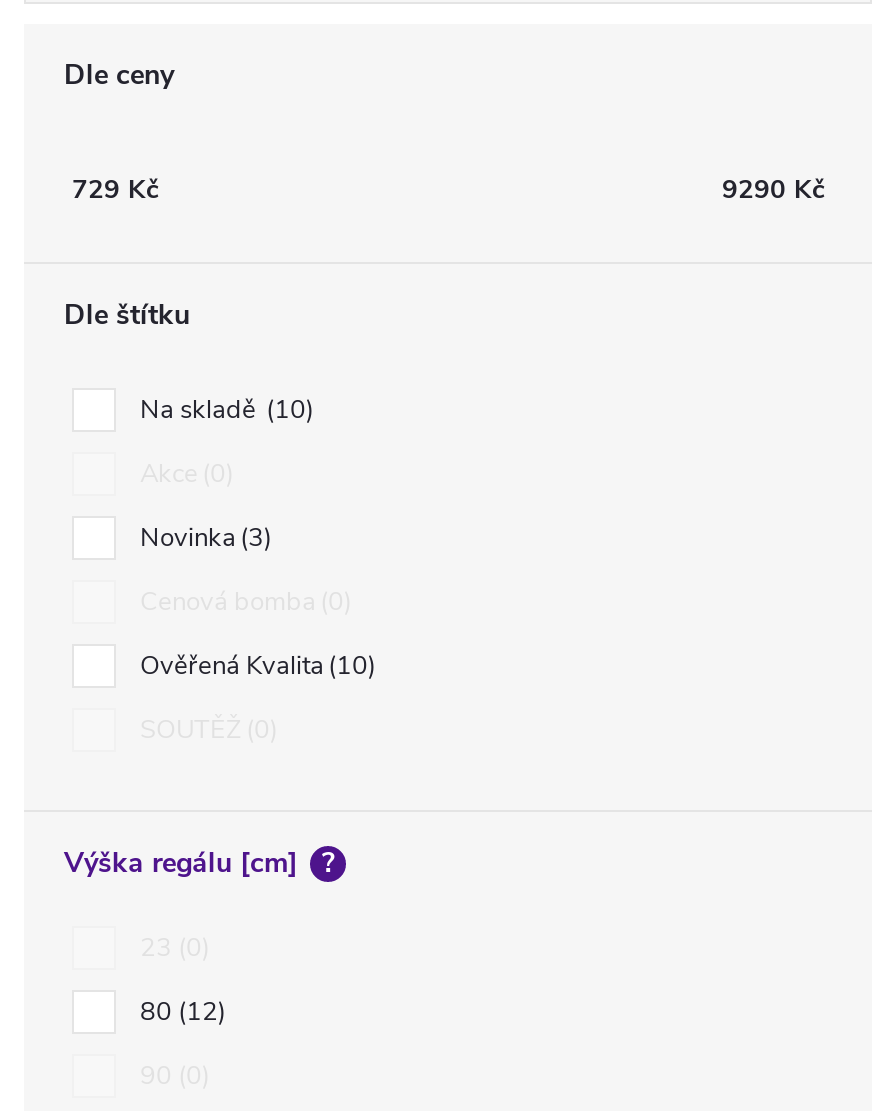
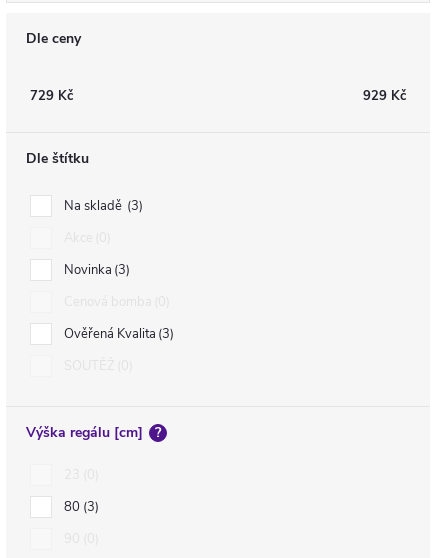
[722,172,824,208] 9290 Kč -> [363,87,406,105] 929 Kč
[140,392,306,428] Na skladě 10 -> [64,197,139,215] Na skladě 3
[140,648,368,684] Ověřená Kvalita 10 -> [64,325,170,343] Ověřená Kvalita 3
[140,994,218,1030] 80 12 -> [64,498,95,516] 80 3

